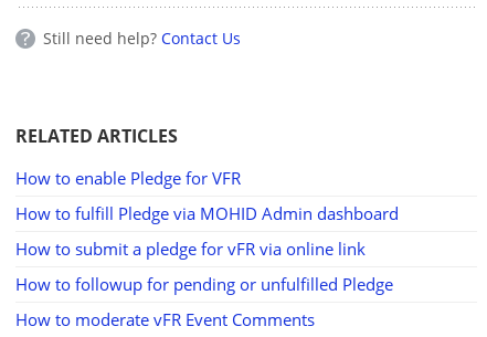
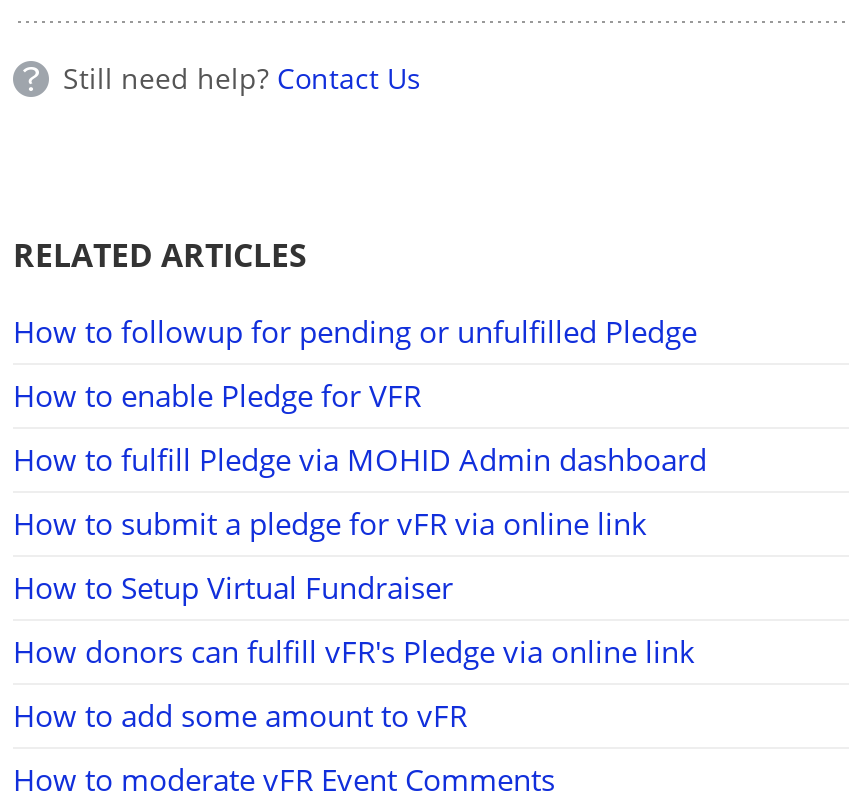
none -> [13,566,695,734] How to Setup Virtual Fundraiser | How donors can fulfill vFR's Pledge via online link | How to add some amount to vFR
moved [15,272,393,294] -> [13,310,697,350]: How to followup for pending or unfulfilled Pledge

